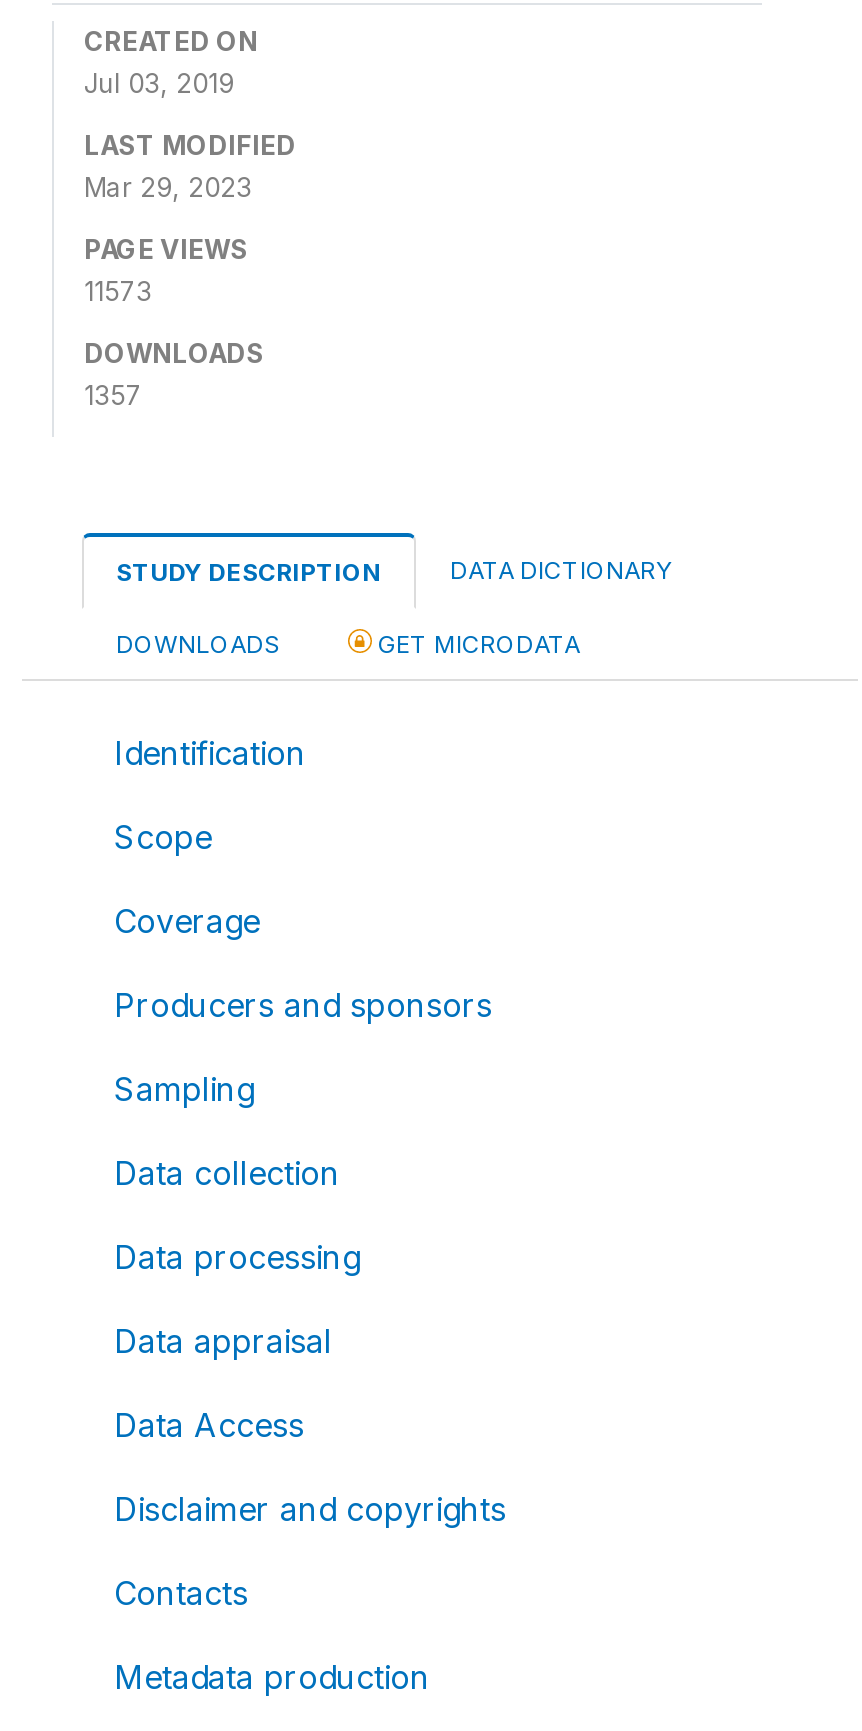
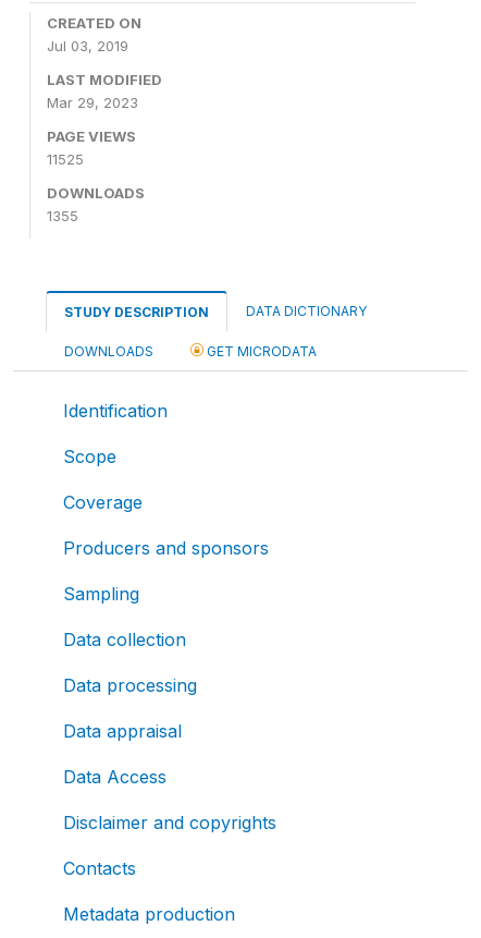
[84,276,152,308] 11573 -> [47,151,84,168] 11525
[84,380,142,412] 1357 -> [47,207,78,225] 1355

